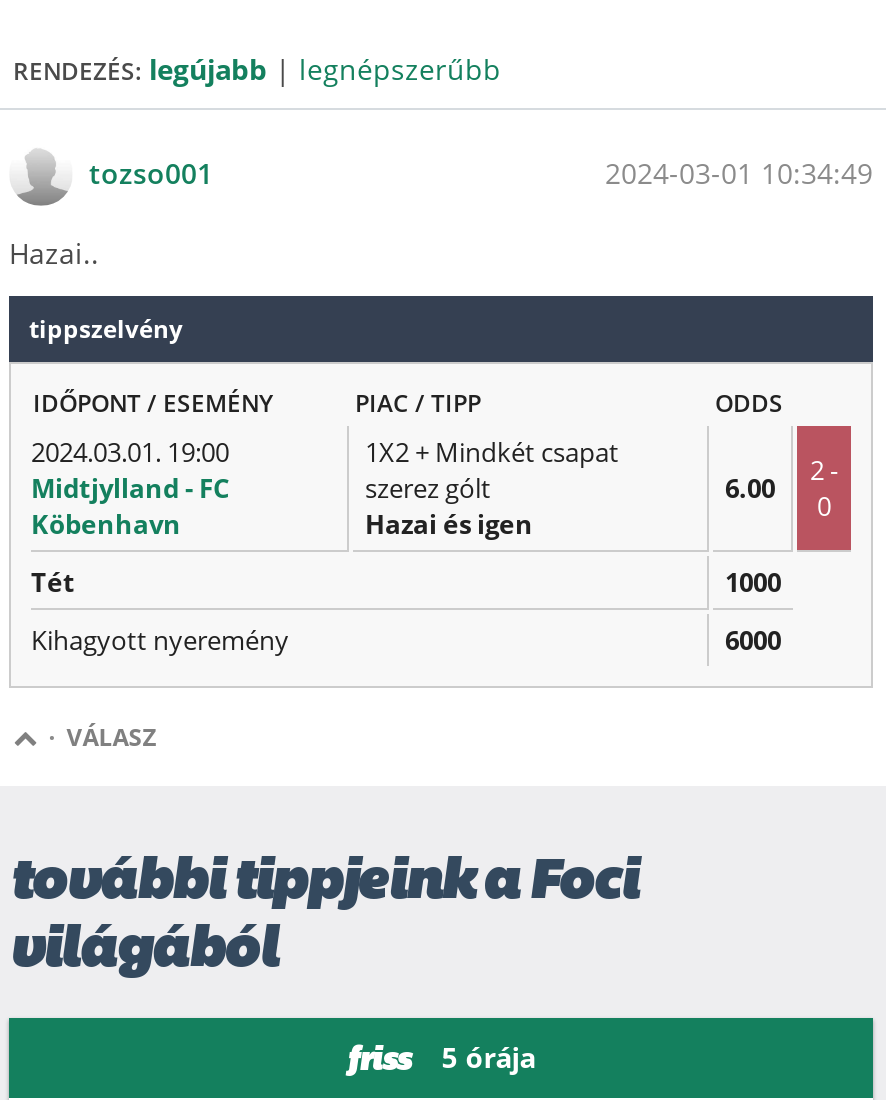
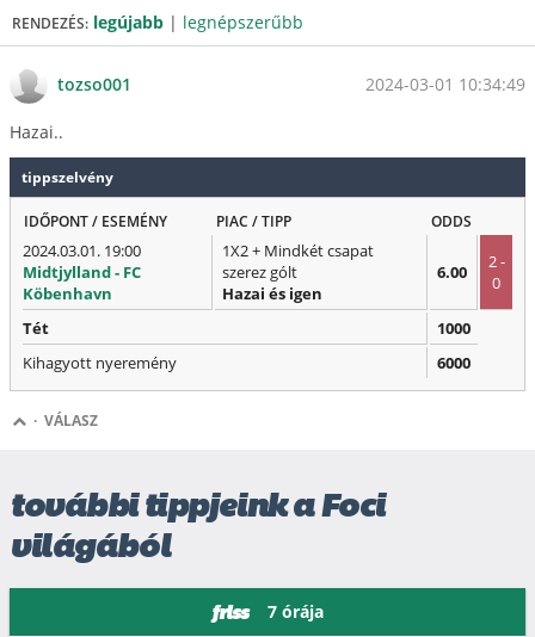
[346,1039,536,1078] friss 5 órája -> [211,600,324,624] friss 7 órája

